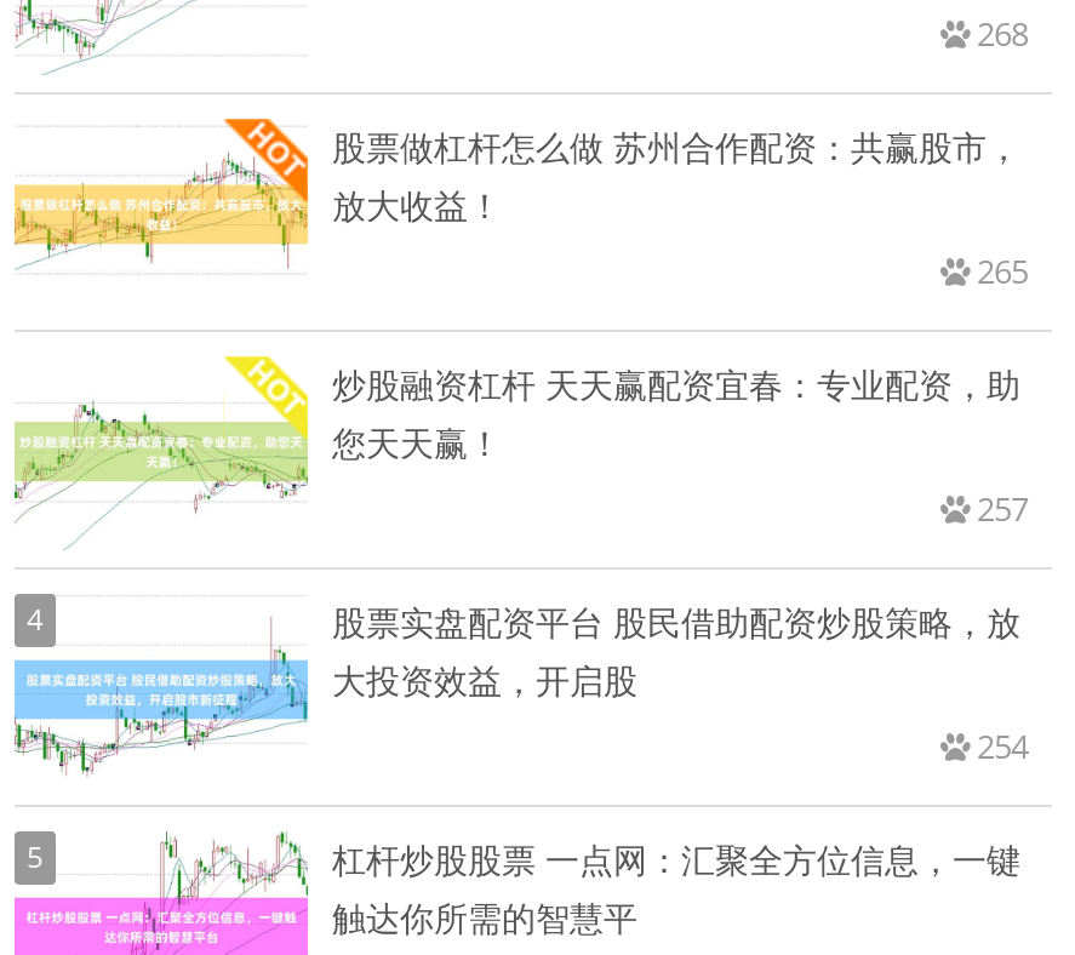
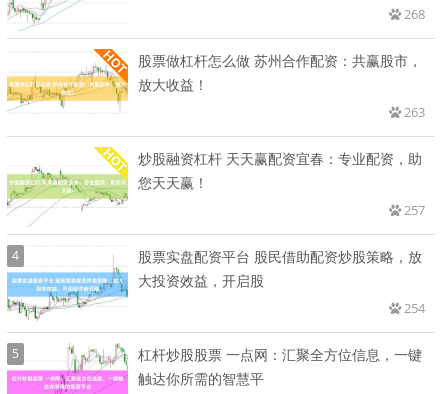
[977,248,1028,292] 265 -> [404,102,425,120] 263

